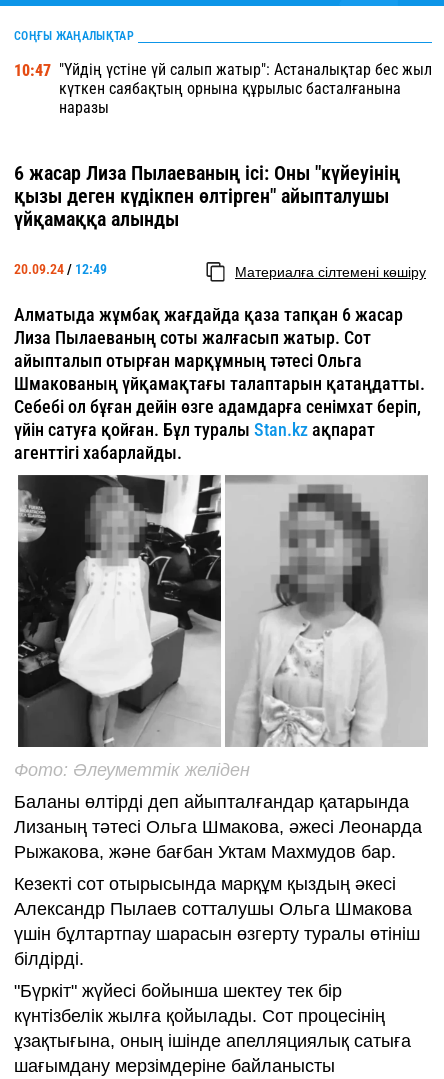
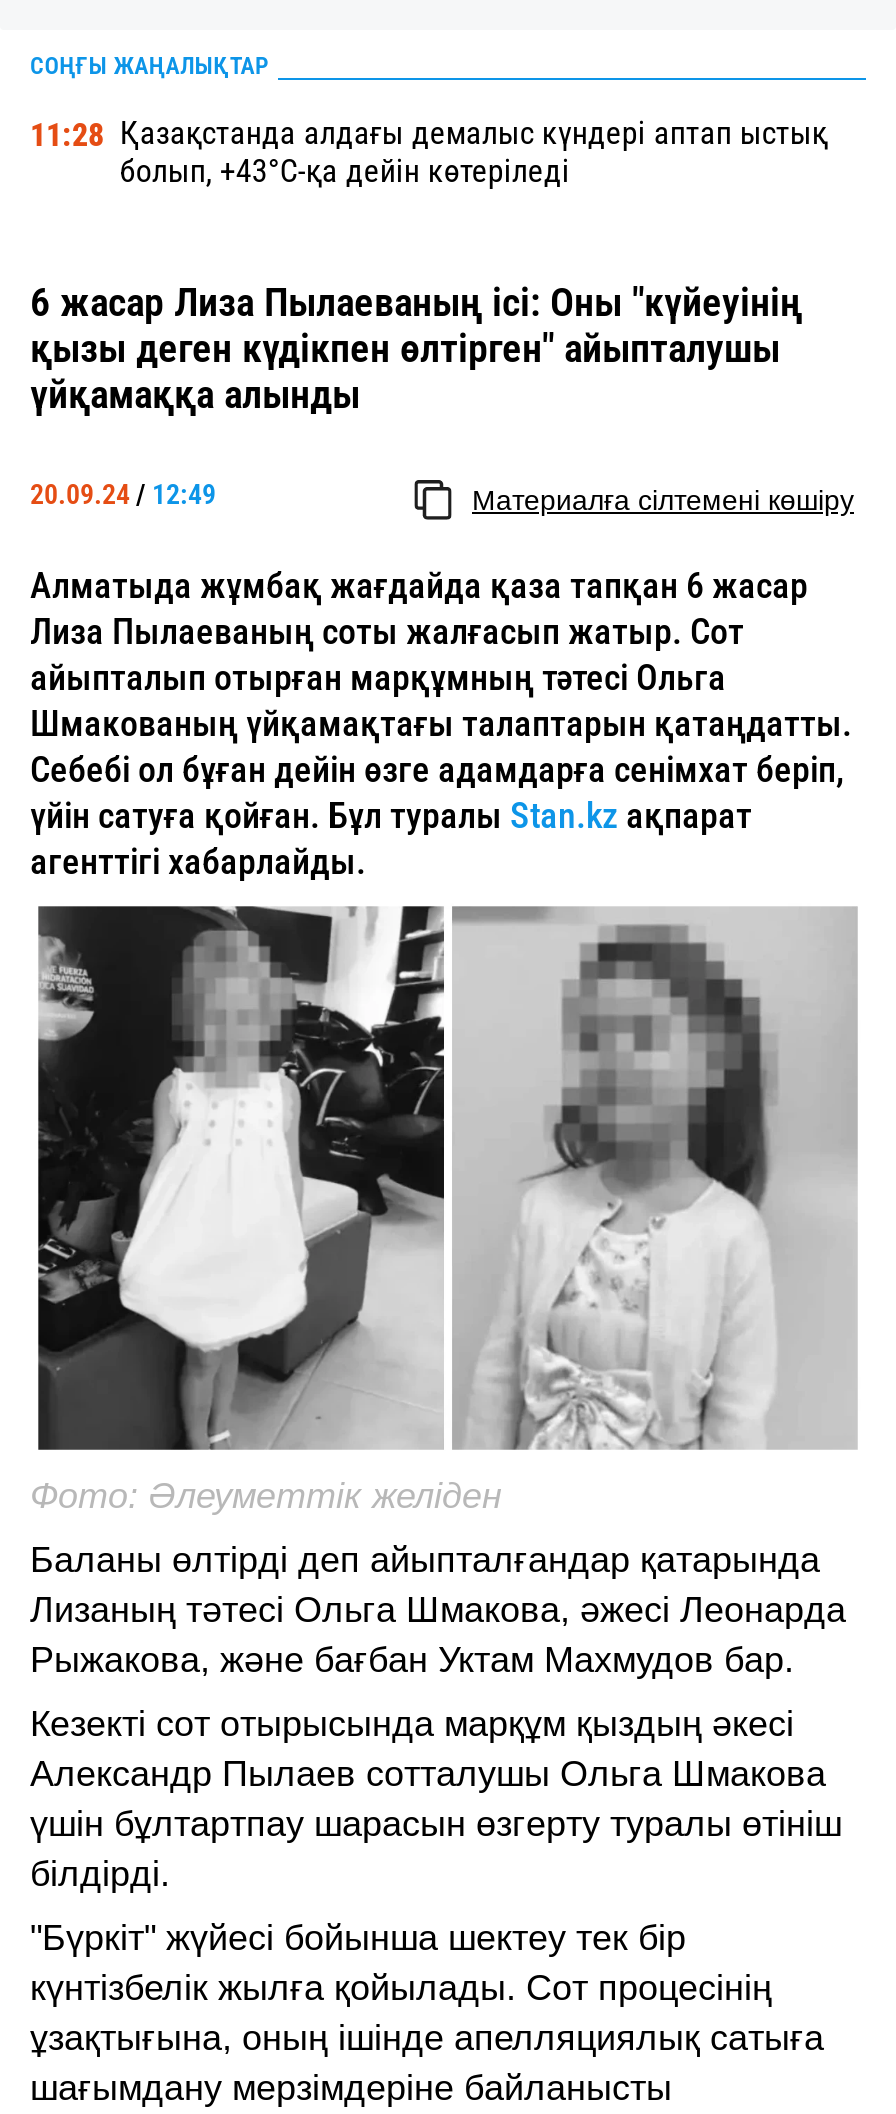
[14,60,432,117] 10:47 "Үйдің үстіне үй салып жатыр": Астаналықтар бес жыл | күткен саябақтың орнына құрылыс басталғанына | наразы -> [30,114,828,190] 11:28 Қазақстанда алдағы демалыс күндері аптап ыстық | болып, +43°C-қа дейін көтеріледі

